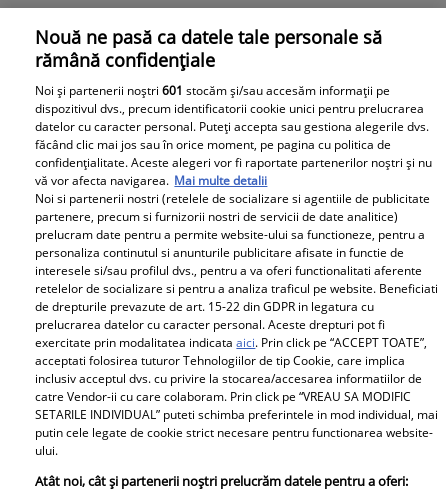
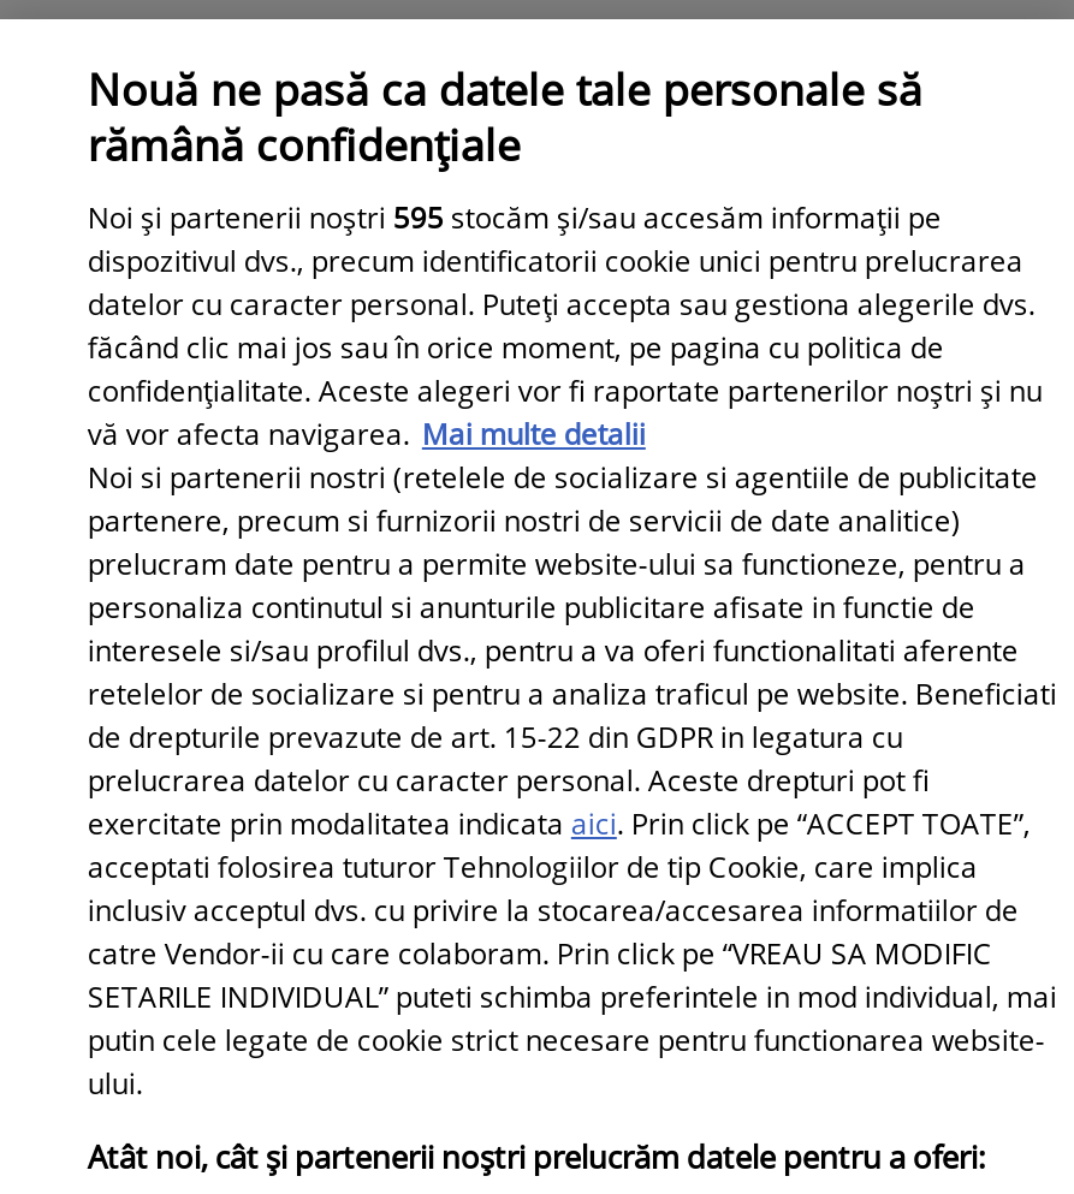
[35,82,390,99] Noi și partenerii noștri 601 stocăm și/sau accesăm informații pe -> [88,198,941,239] Noi și partenerii noștri 595 stocăm și/sau accesăm informații pe

